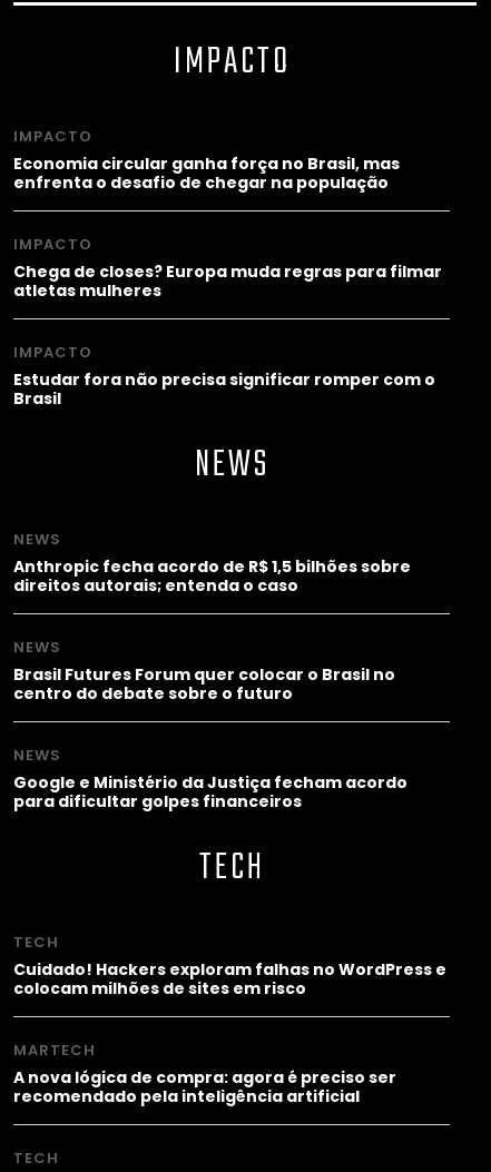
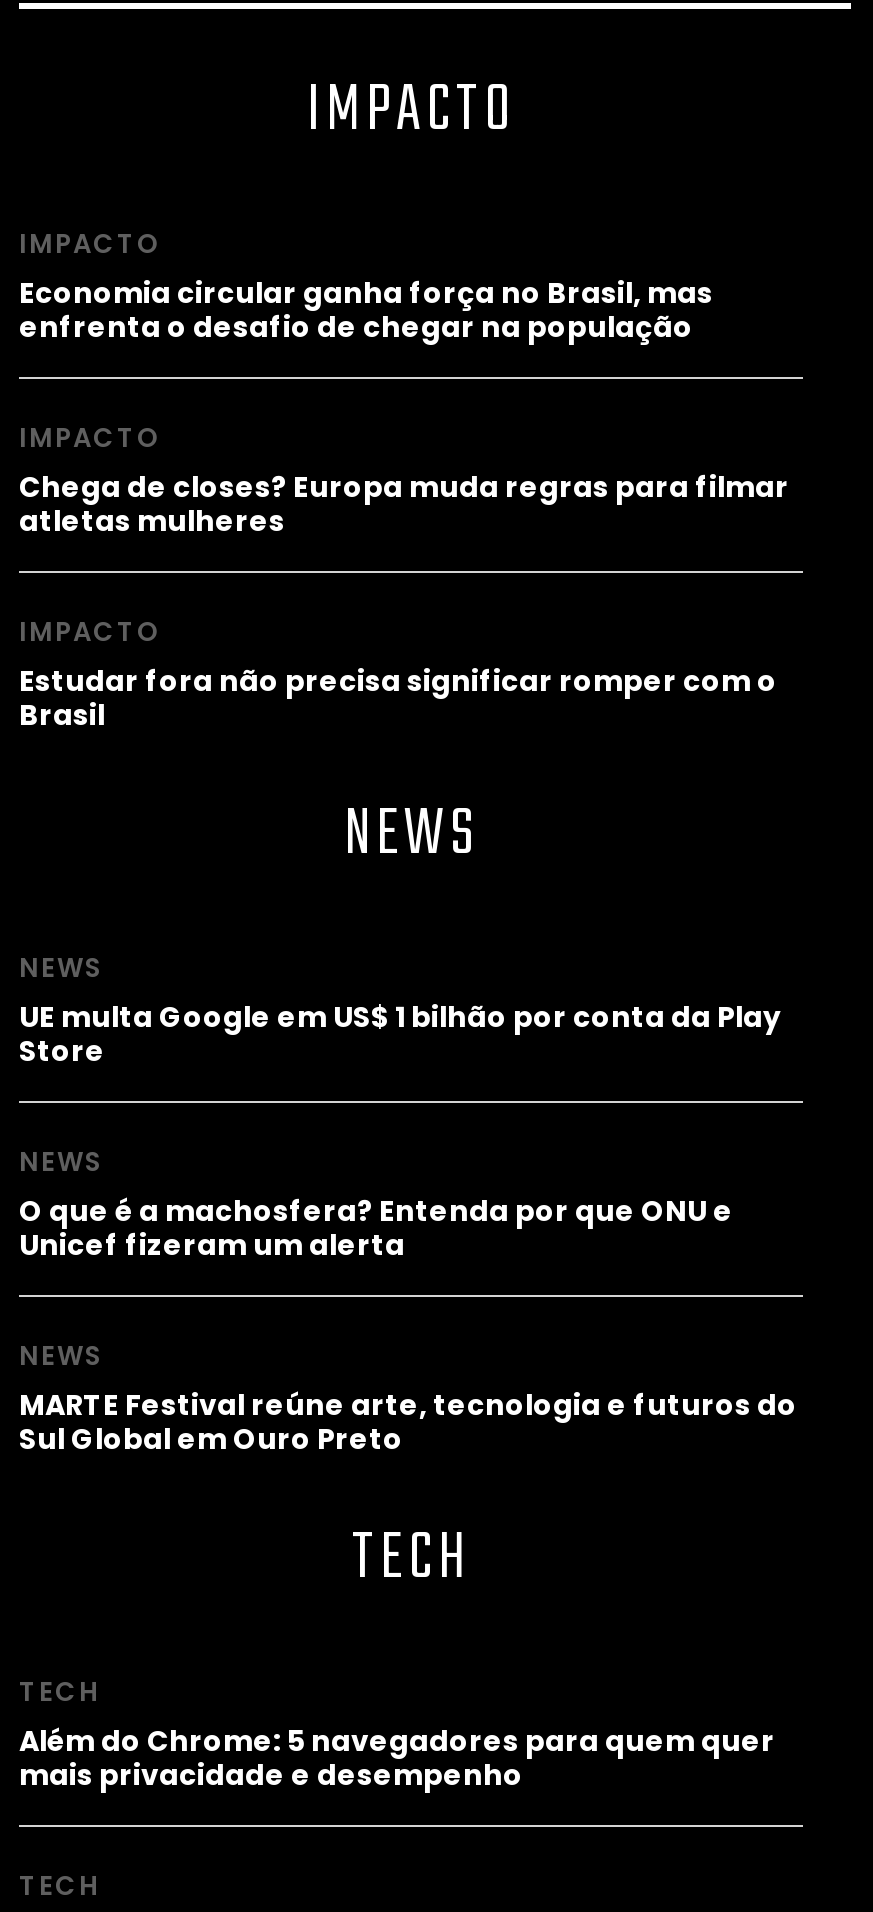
[13,555,411,597] Anthropic fecha acordo de R$ 1,5 bilhões sobre | direitos autorais; entenda o caso -> [19,998,781,1072] UE multa Google em US$ 1 bilhão por conta da Play | Store
[13,663,395,705] Brasil Futures Forum quer colocar o Brasil no | centro do debate sobre o futuro -> [19,1192,733,1266] O que é a machosfera? Entenda por que ONU e | Unicef fizeram um alerta
[13,771,407,812] Google e Ministério da Justiça fecham acordo | para dificultar golpes financeiros -> [19,1386,797,1460] MARTE Festival reúne arte, tecnologia e futuros do | Sul Global em Ouro Preto
[13,958,446,1107] Cuidado! Hackers exploram falhas no WordPress e | colocam milhões de sites em risco | MARTECH | A nova lógica de compra: agora é preciso ser | recomendado pela inteligência artificial -> [19,1722,775,1796] Além do Chrome: 5 navegadores para quem quer | mais privacidade e desempenho

